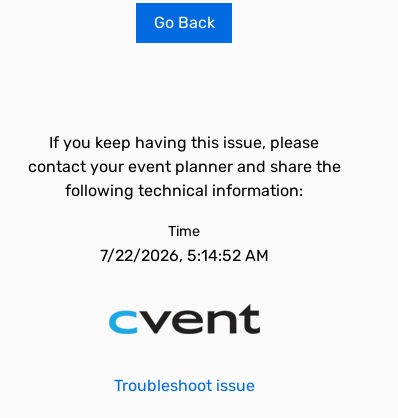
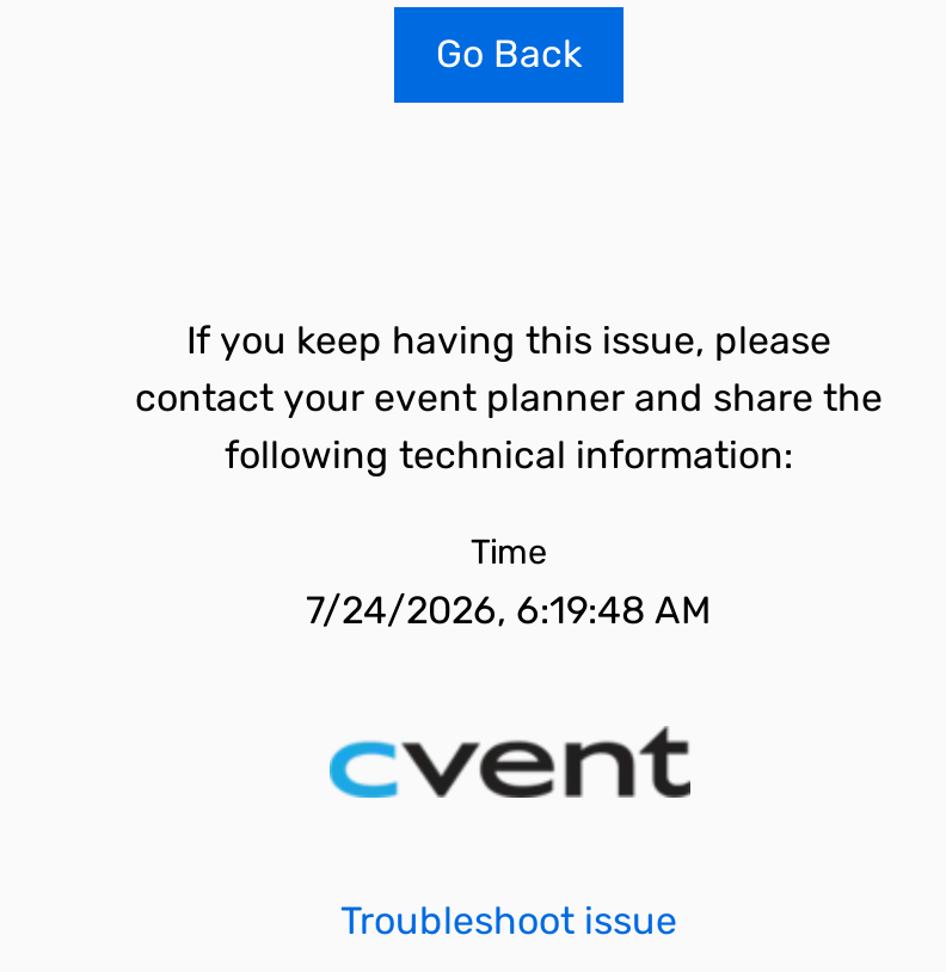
[99,246,268,265] 7/22/2026, 5:14:52 AM -> [306,587,712,633] 7/24/2026, 6:19:48 AM

